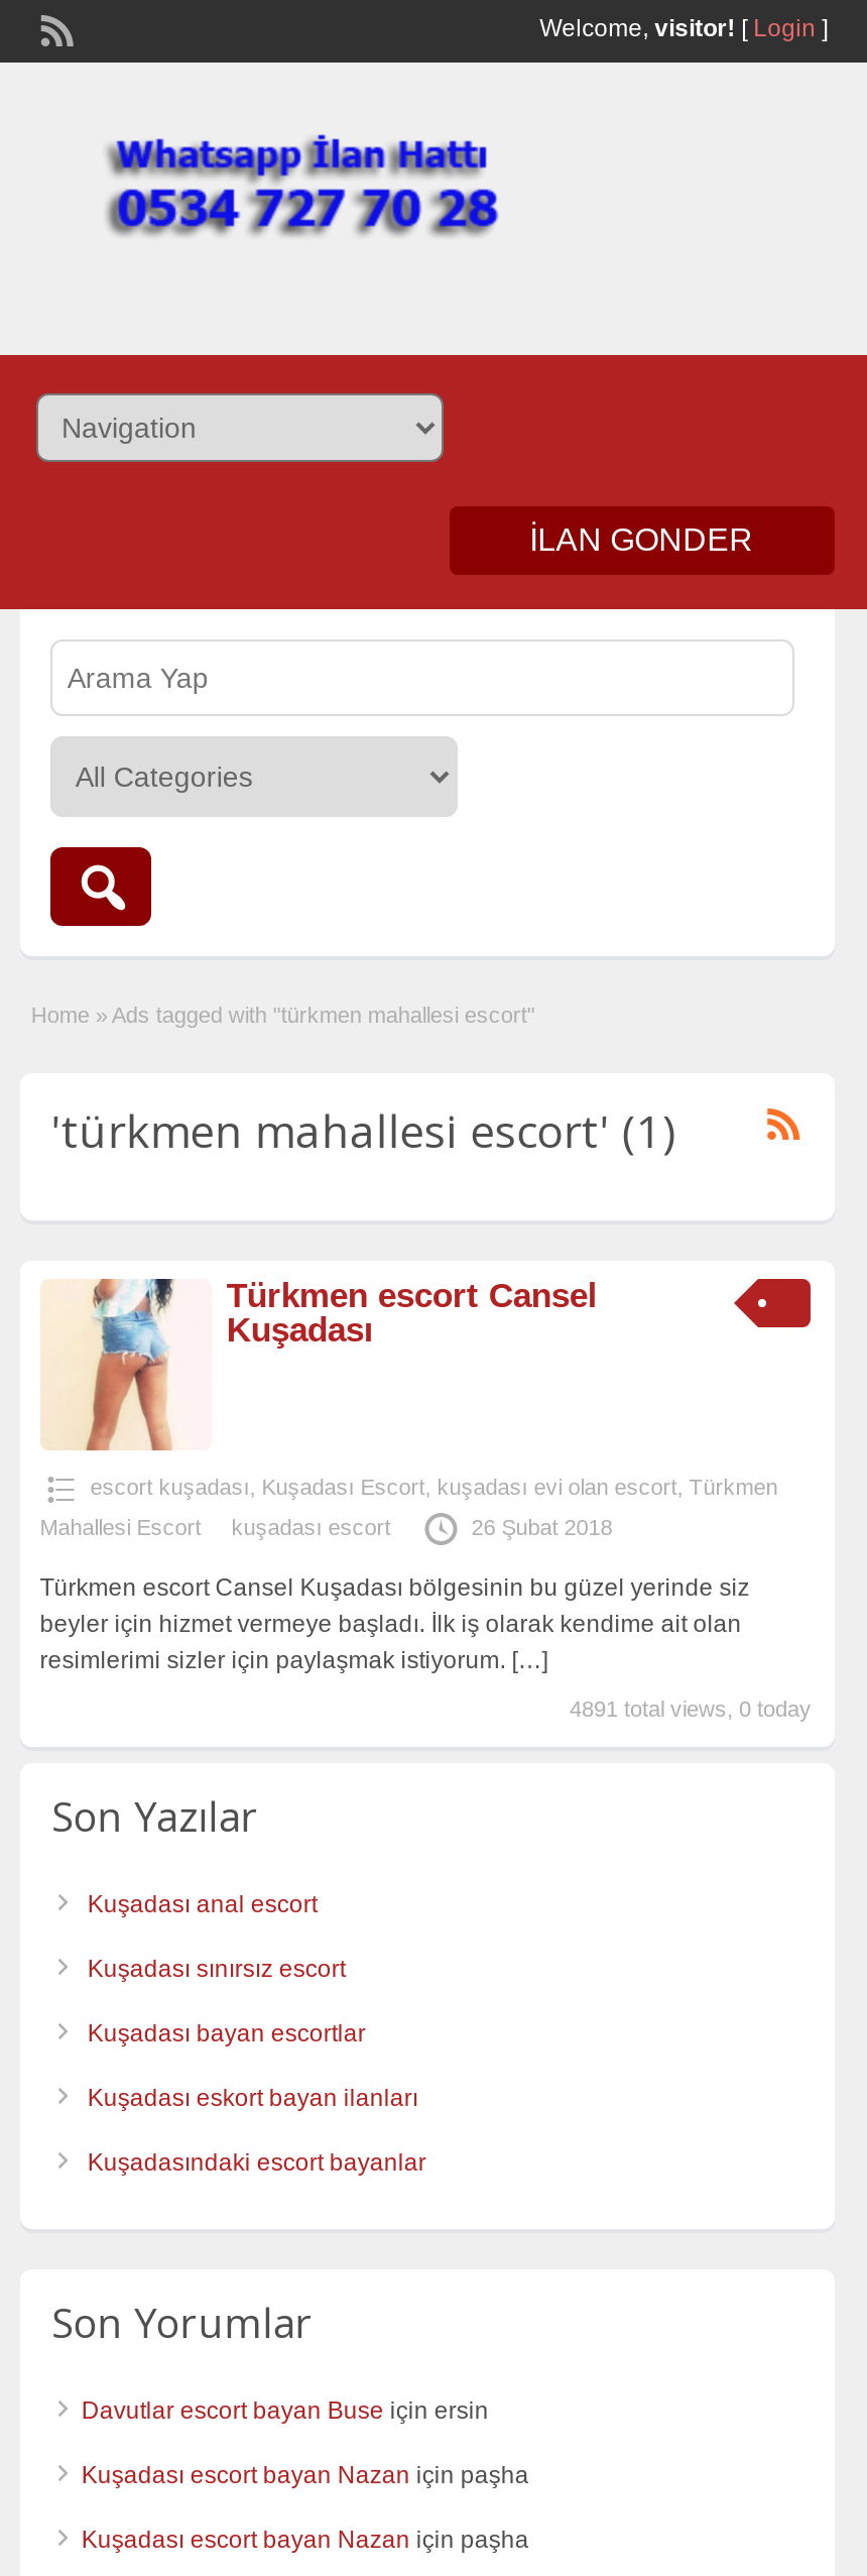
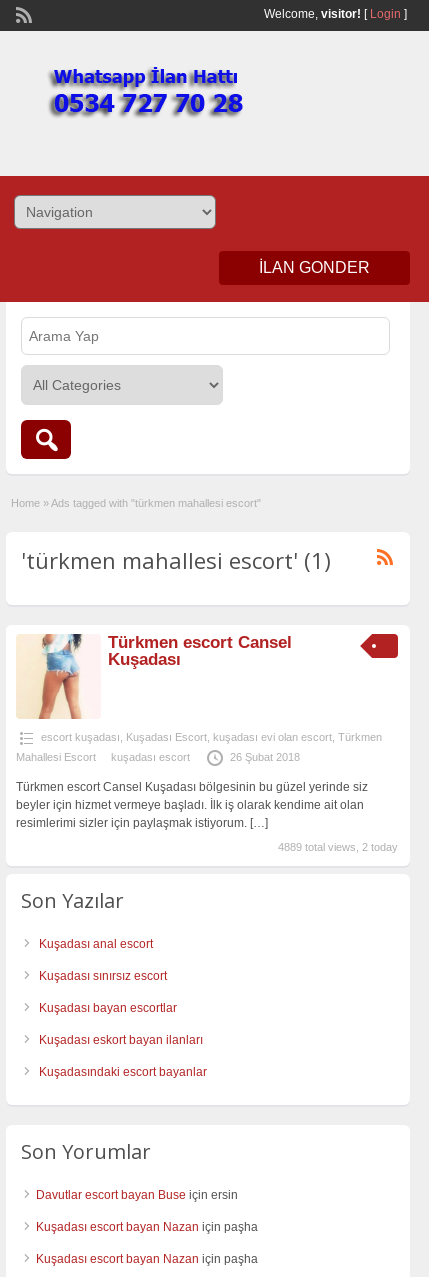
[569,1697,811,1722] 4891 total views, 0 today -> [278,841,398,853] 4889 total views, 2 today

